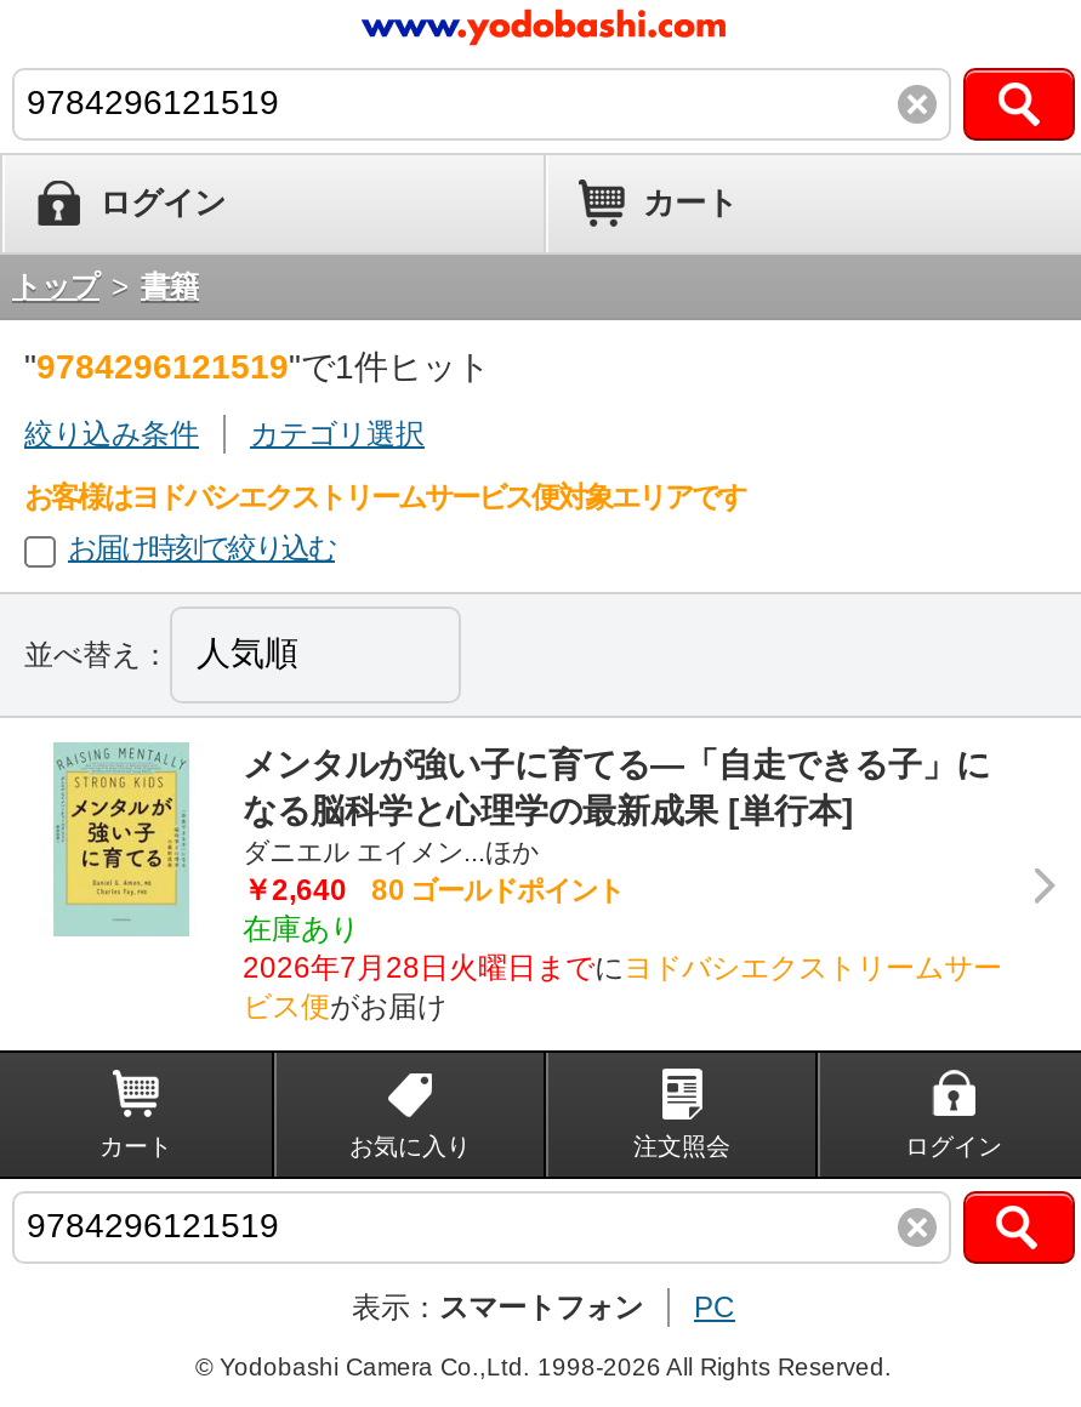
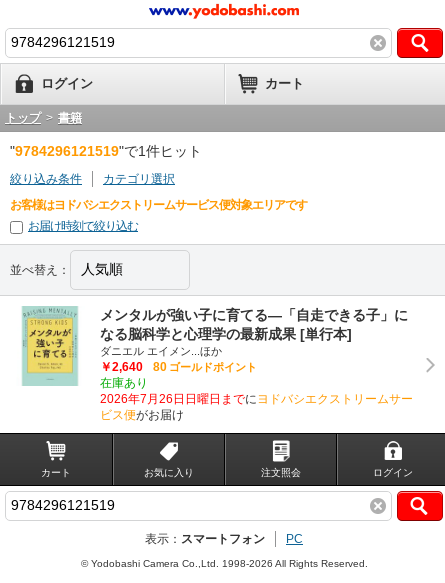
[243,951,1002,985] 2026年7月28日火曜日までにヨドバシエクストリームサー -> [100,392,413,406] 2026年7月26日日曜日までにヨドバシエクストリームサー

